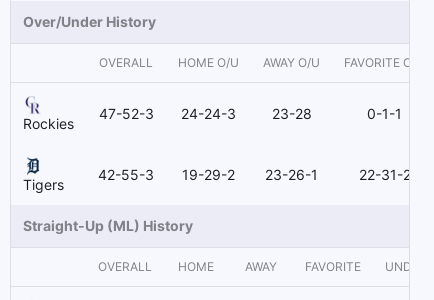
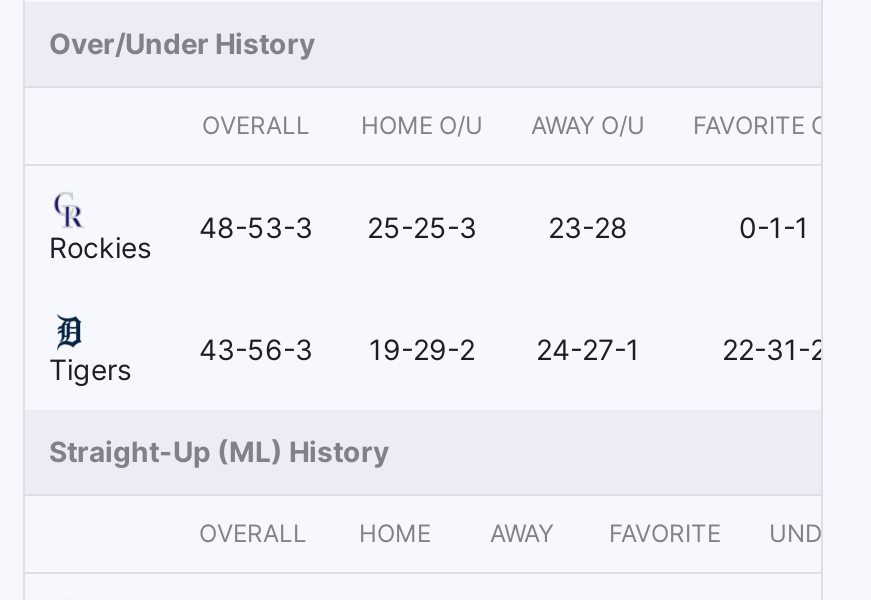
[98,105,153,122] 47-52-3 -> [199,210,313,244] 48-53-3
[181,105,236,122] 24-24-3 -> [367,210,477,244] 25-25-3
[98,166,154,183] 42-55-3 -> [199,332,313,366] 43-56-3
[265,166,318,183] 23-26-1 -> [536,332,640,366] 24-27-1

